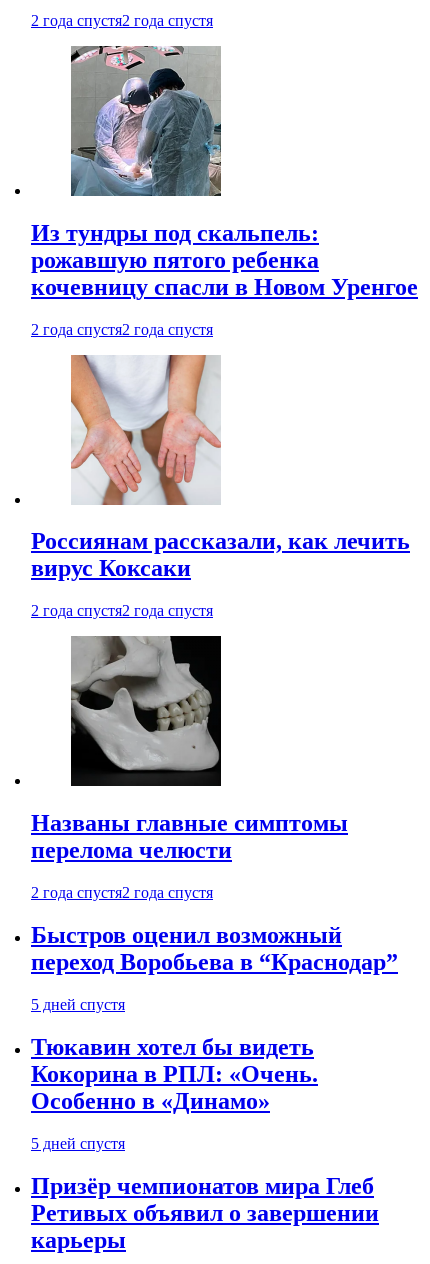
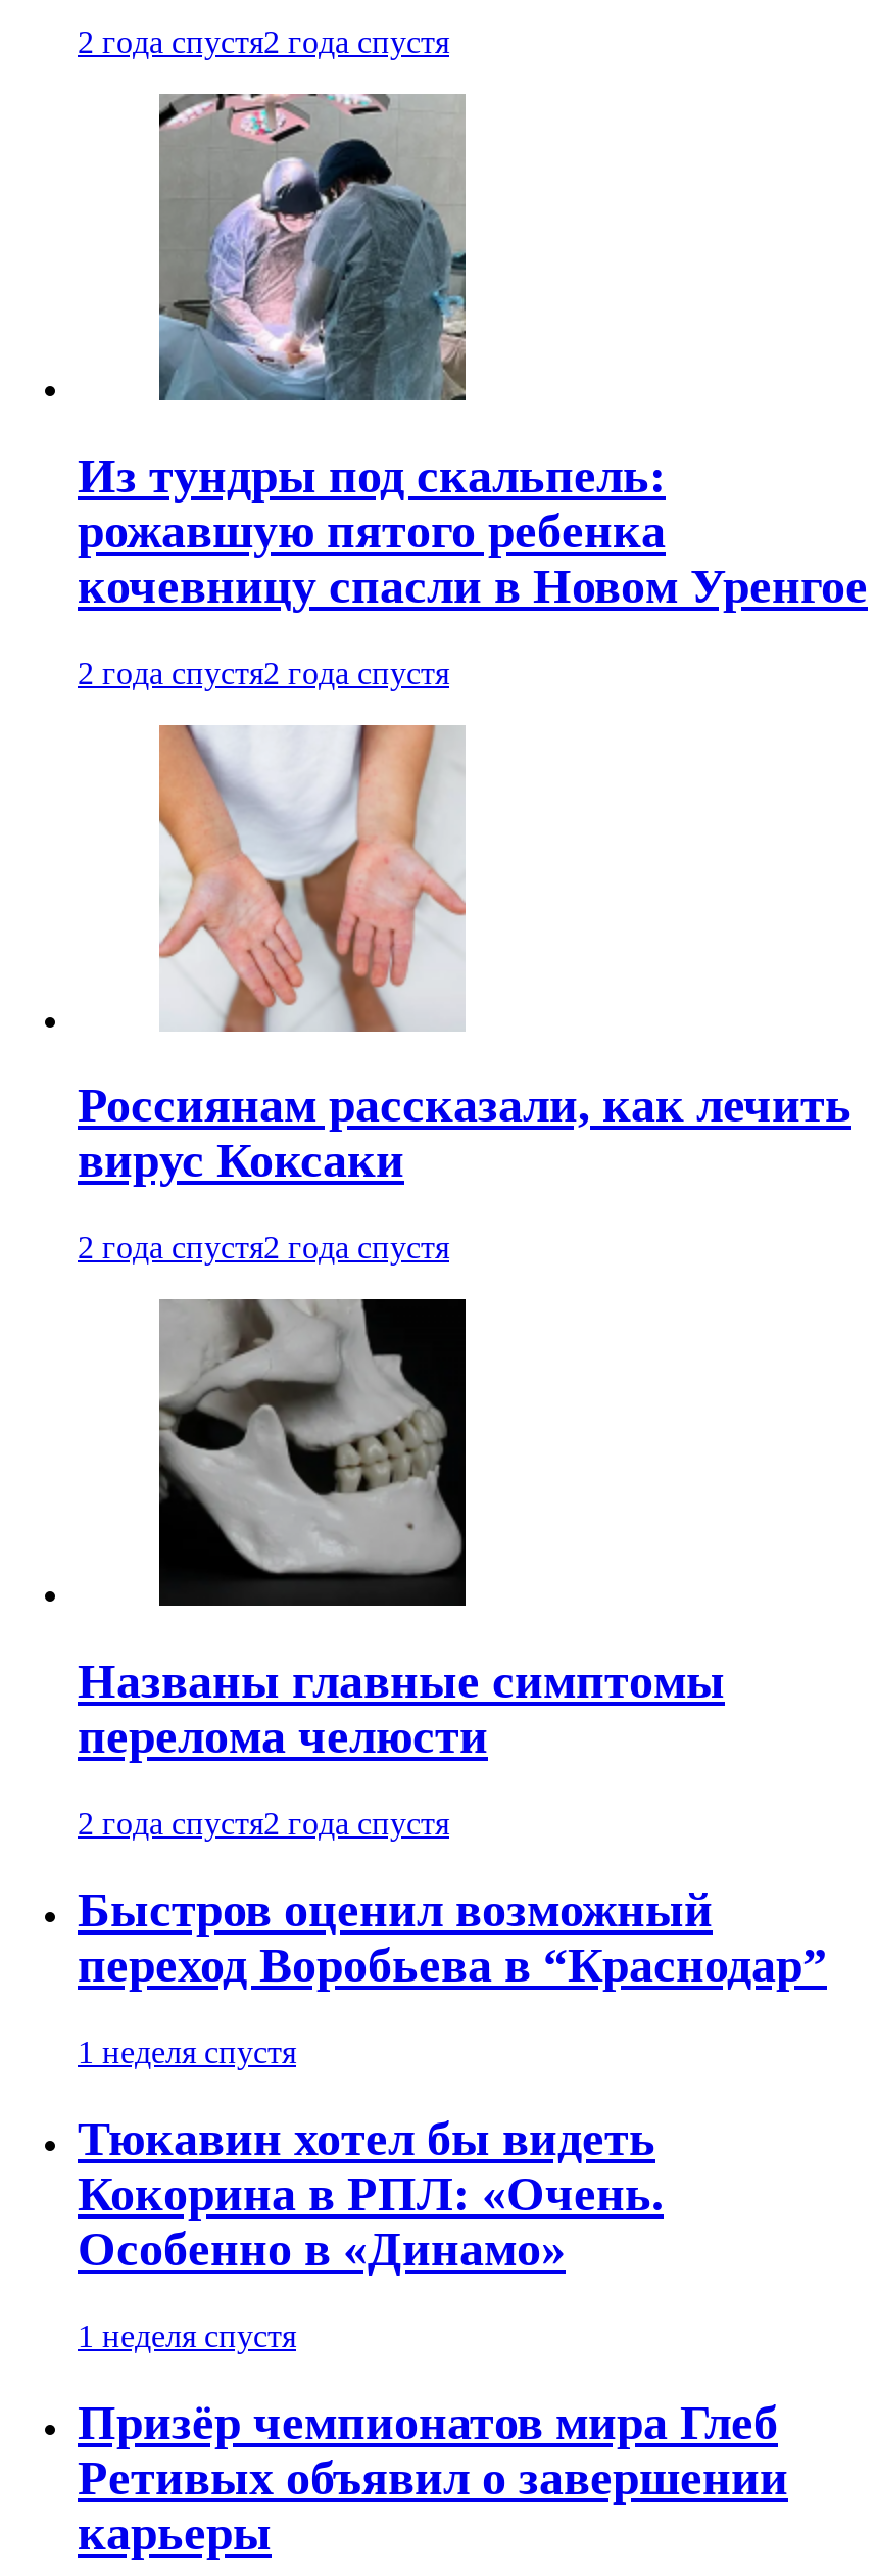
[31,996,125,1013] 5 дней спустя -> [78,2034,296,2069] 1 неделя спустя
[31,1135,125,1152] 5 дней спустя -> [78,2318,296,2353] 1 неделя спустя

